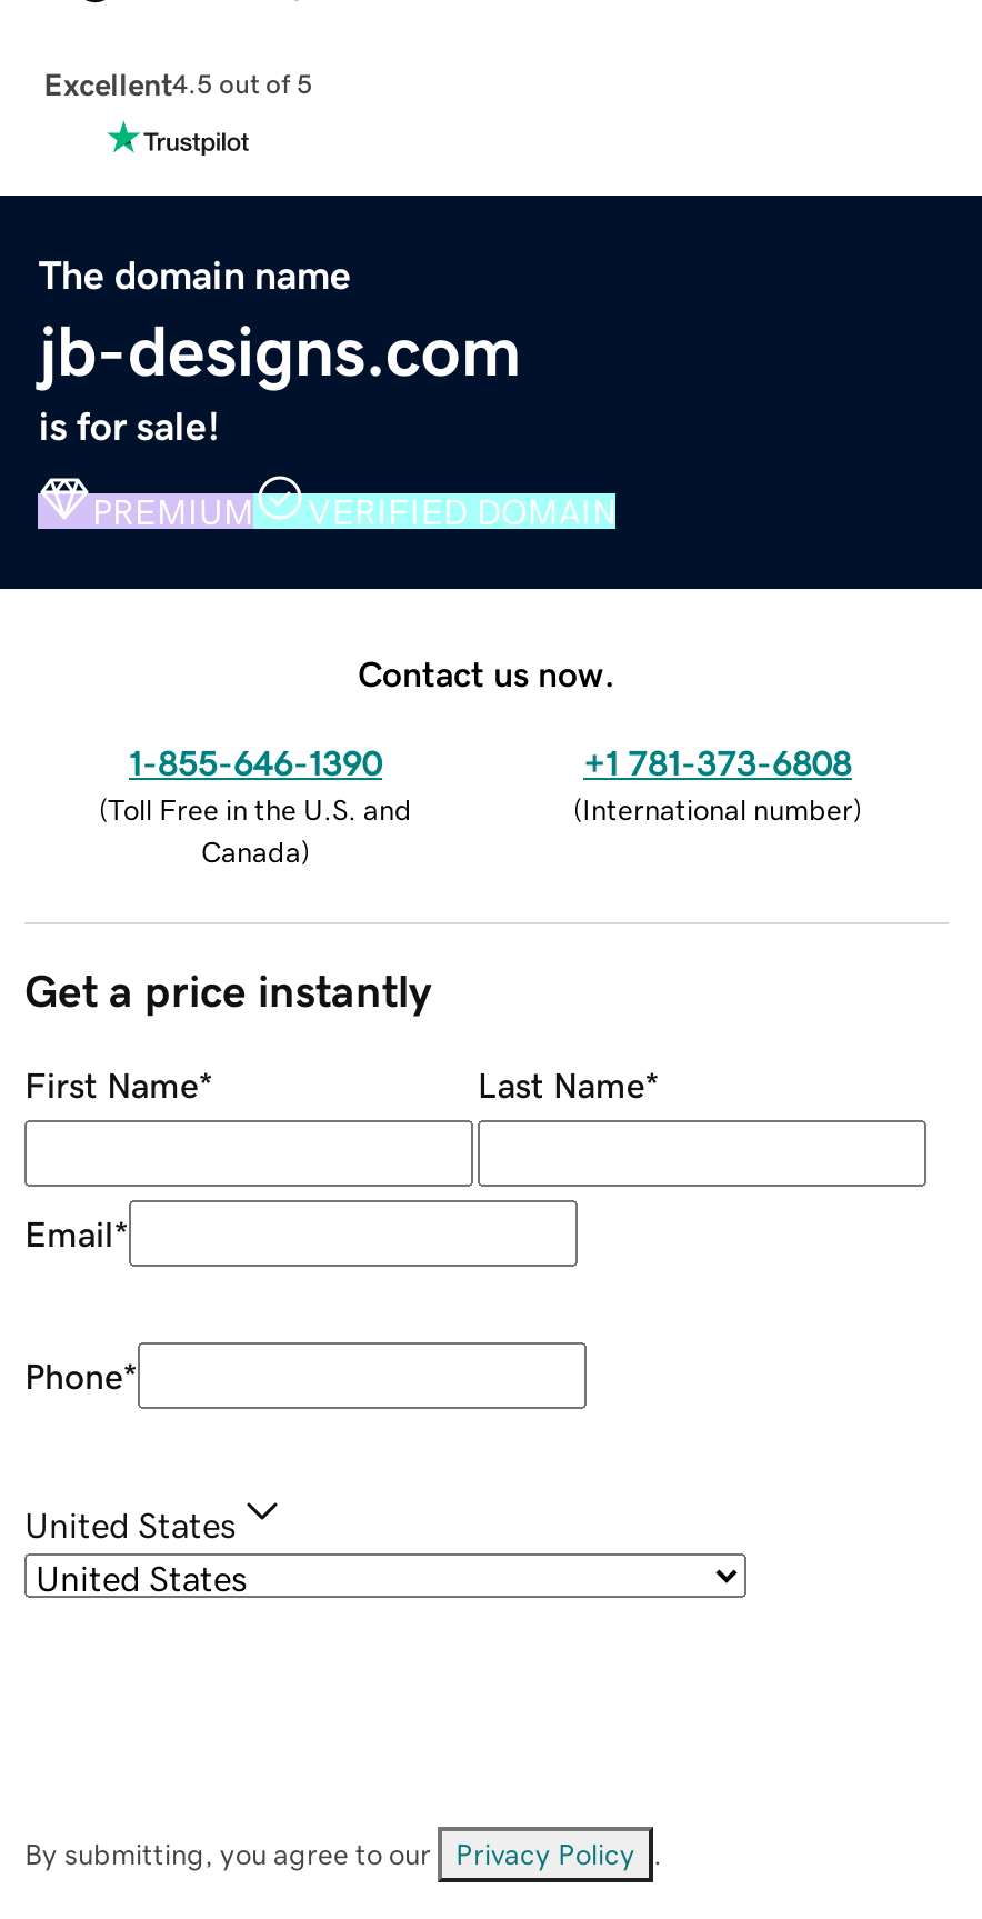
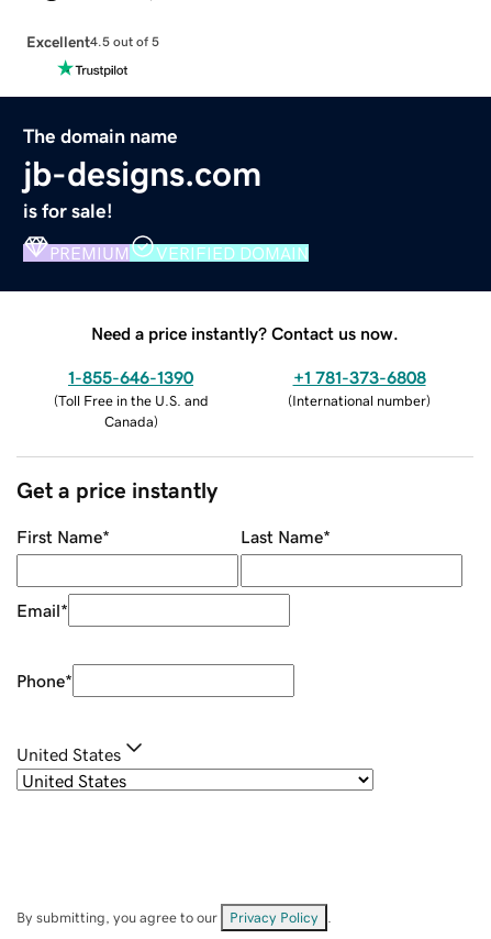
[358,655,615,690] Contact us now. -> [91,324,399,342] Need a price instantly? Contact us now.

